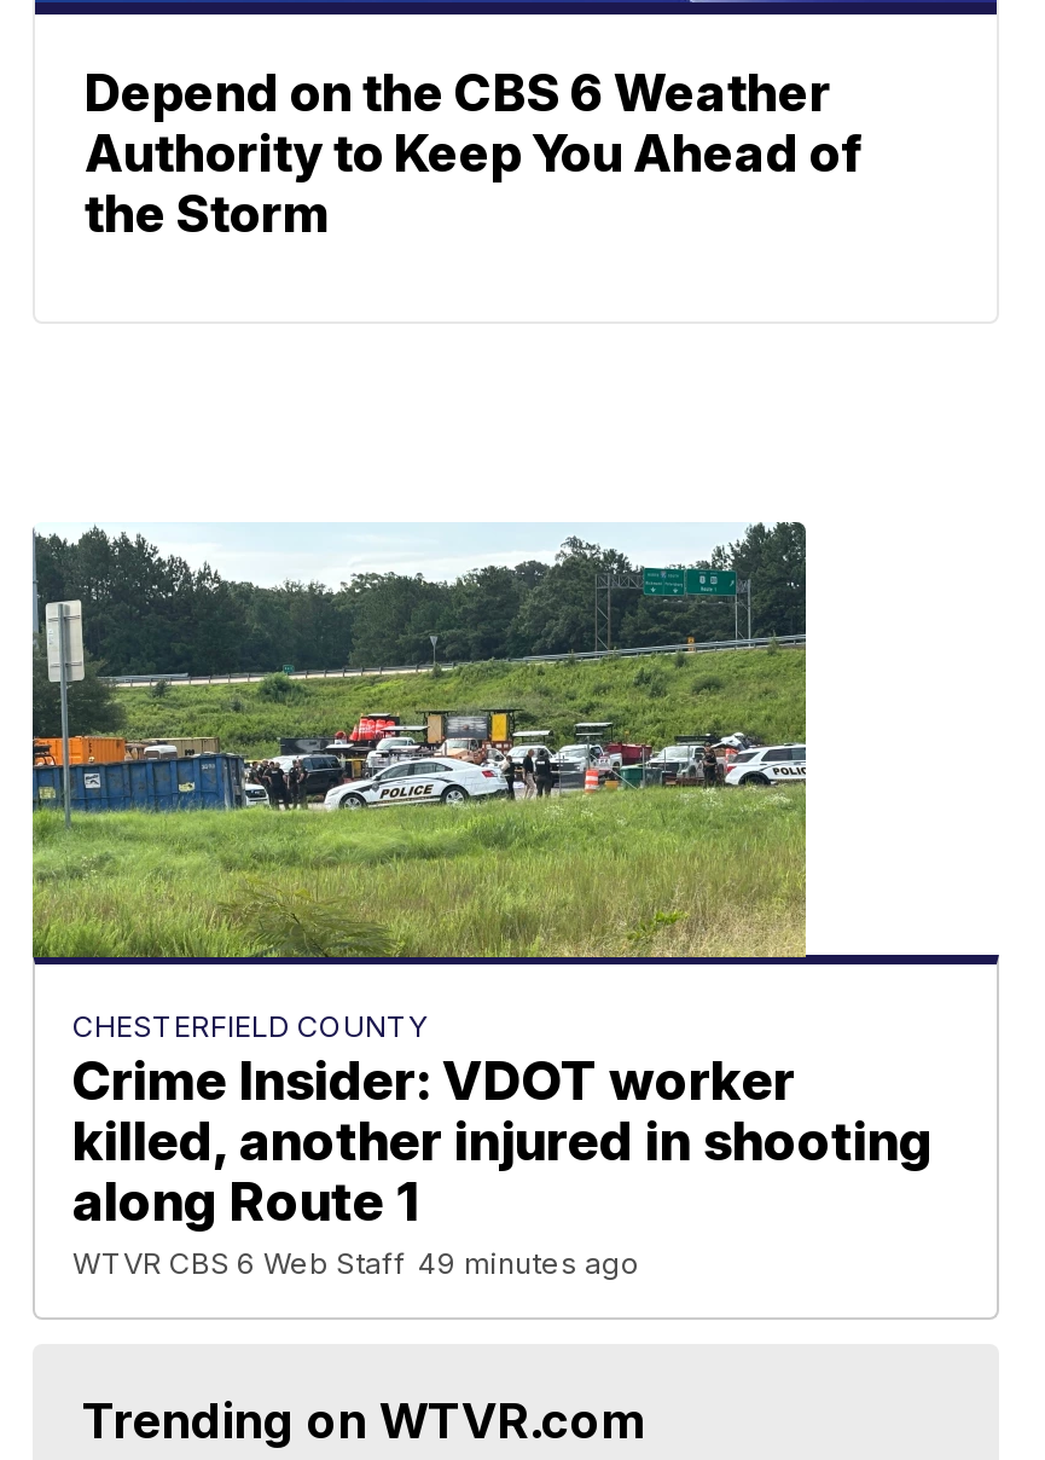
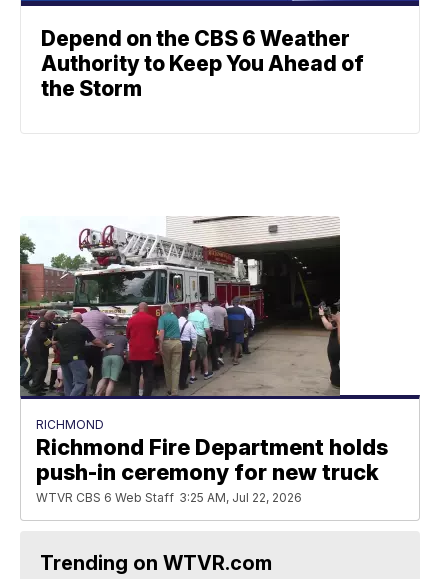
[30,522,933,1280] [image] | CHESTERFIELD COUNTY | Crime Insider: VDOT worker | killed, another injured in shooting | along Route 1 | WTVR CBS 6 Web Staff 49 minutes ago -> [19,215,388,505] [image] | RICHMOND | Richmond Fire Department holds | push-in ceremony for new truck | WTVR CBS 6 Web Staff 3:25 AM, Jul 22, 2026

